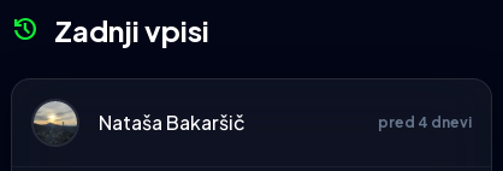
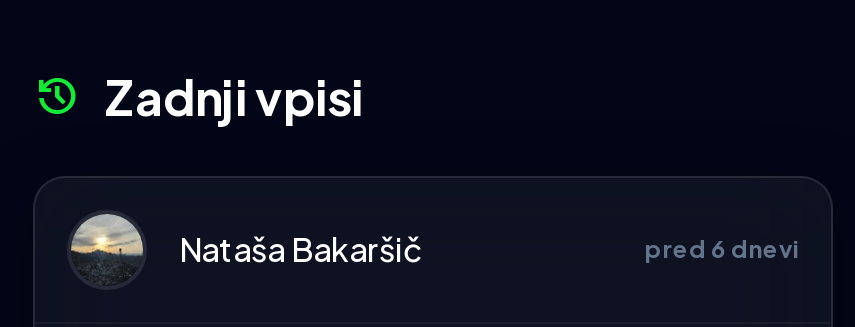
[378,114,472,132] pred 4 dnevi -> [645,235,799,265] pred 6 dnevi

